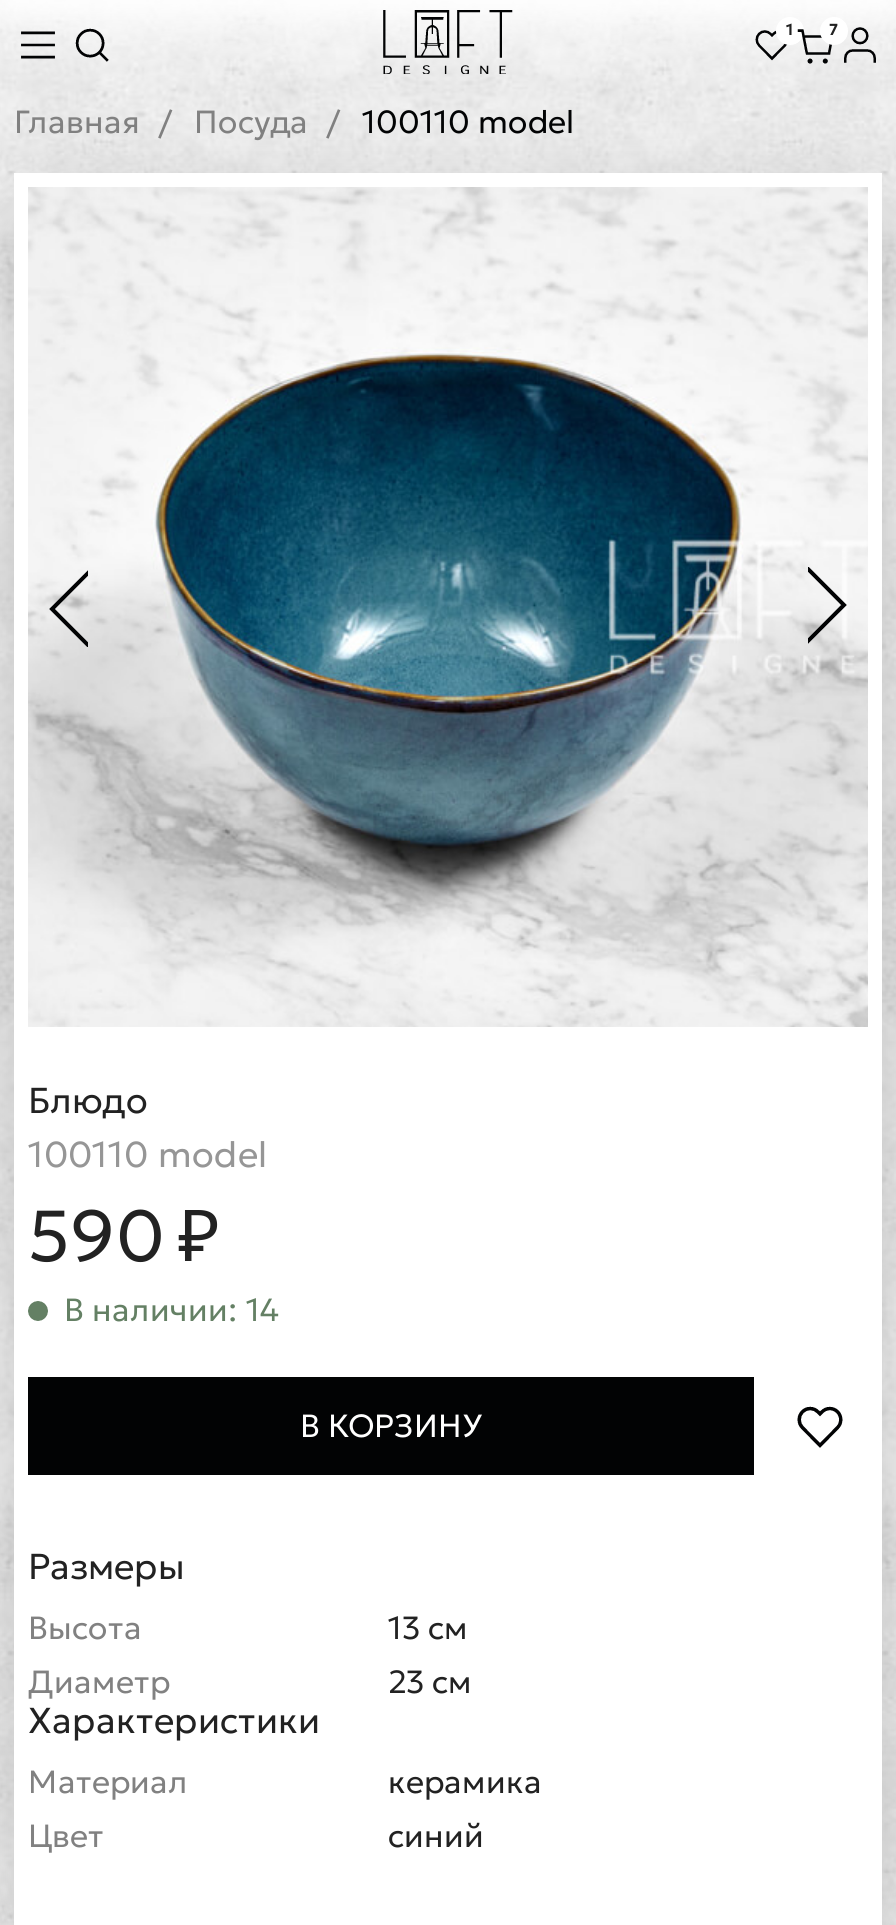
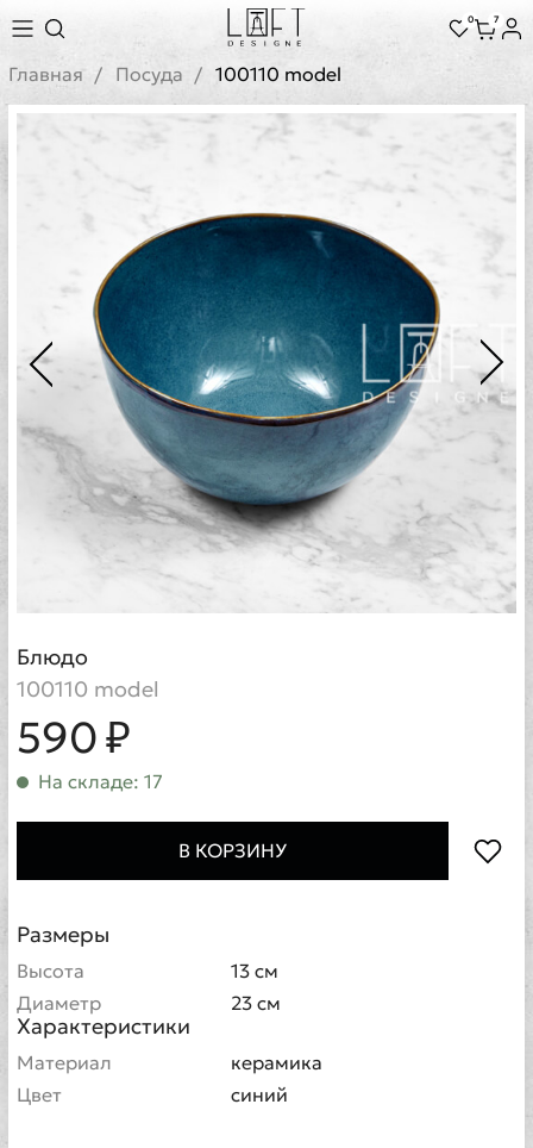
[786,19,839,39] 1 7 -> [467,13,499,25] 0 7
[64,1289,280,1329] В наличии: 14 -> [38,769,163,793] На складе: 17

